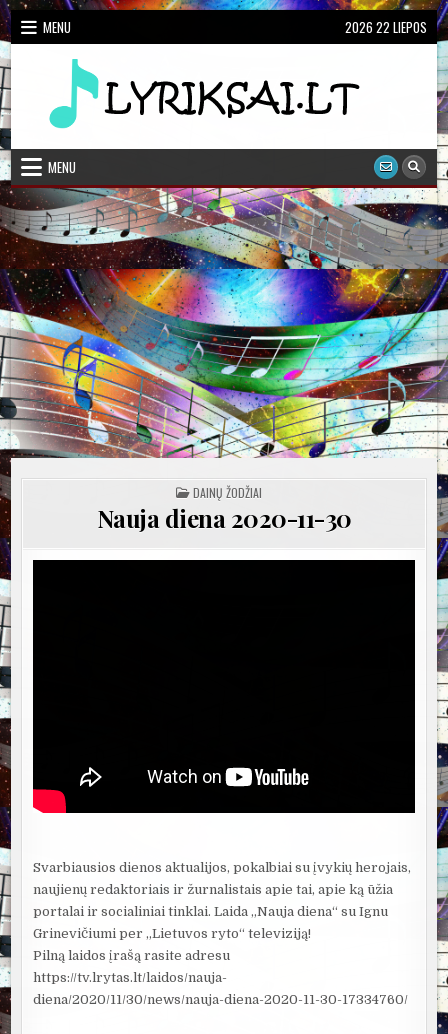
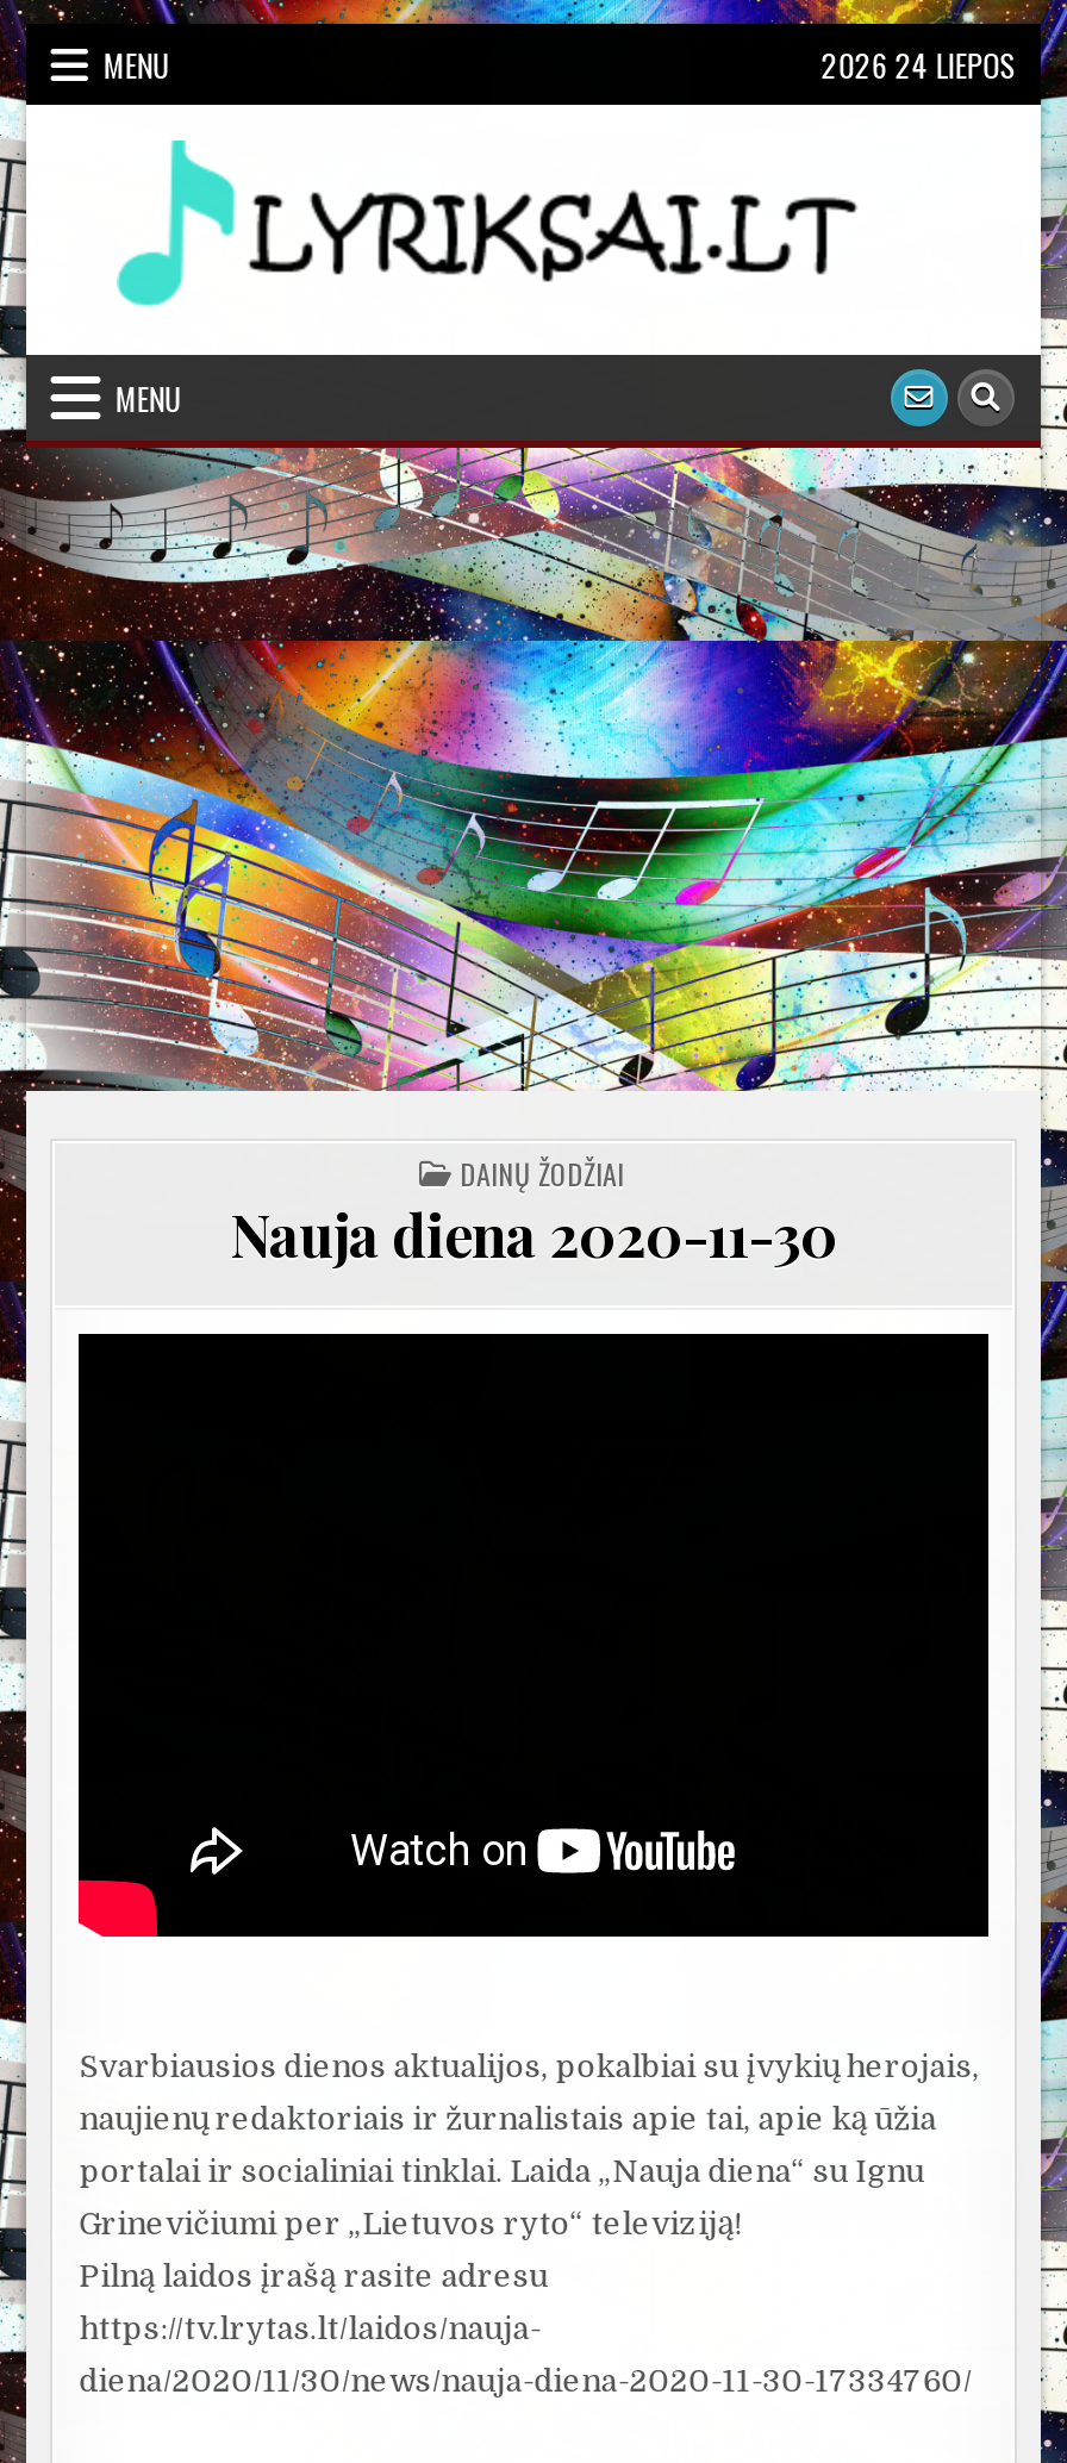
[345,17,427,37] 2026 22 LIEPOS -> [821,40,1017,88] 2026 24 LIEPOS

